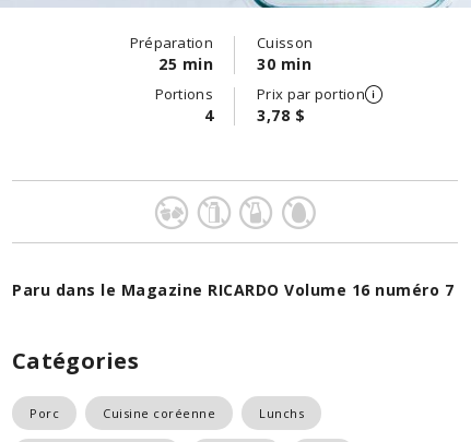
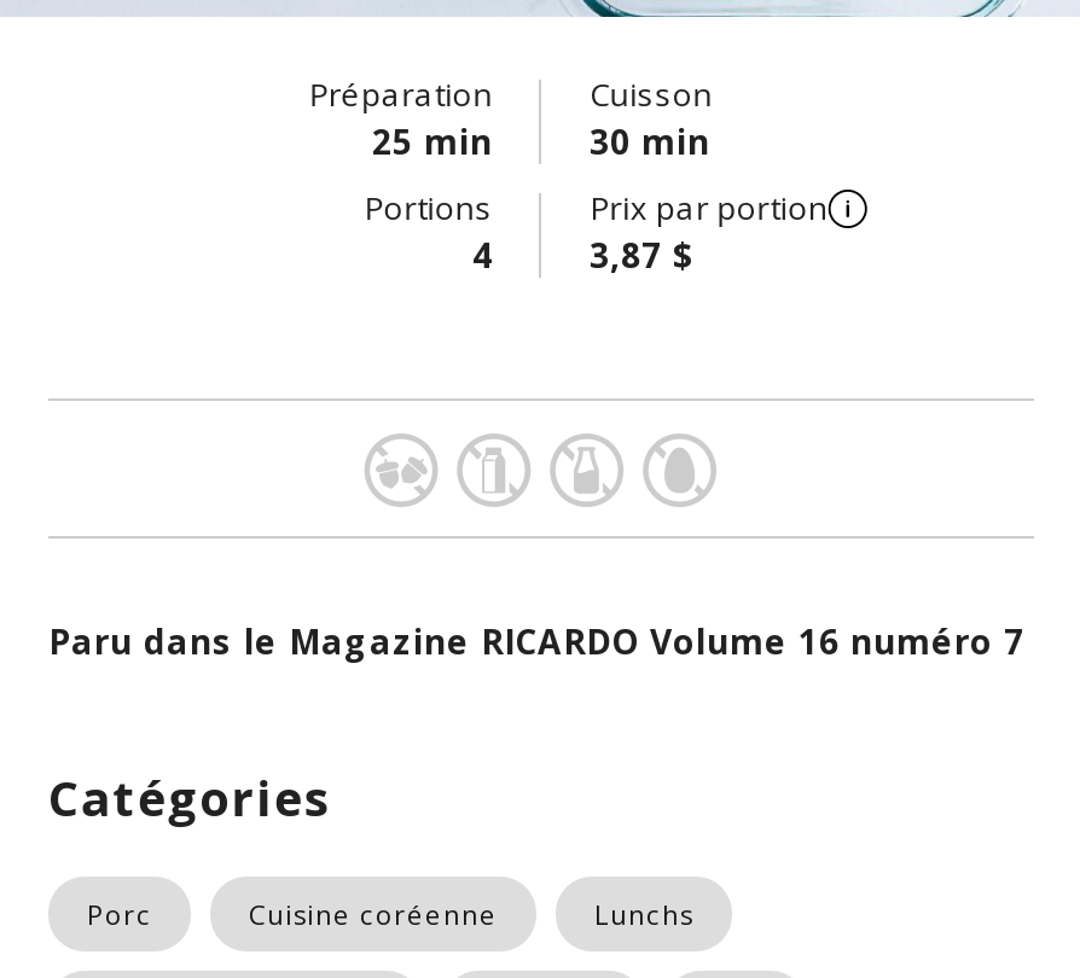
[257,105,305,126] 3,78 $ -> [590,232,696,278] 3,87 $

